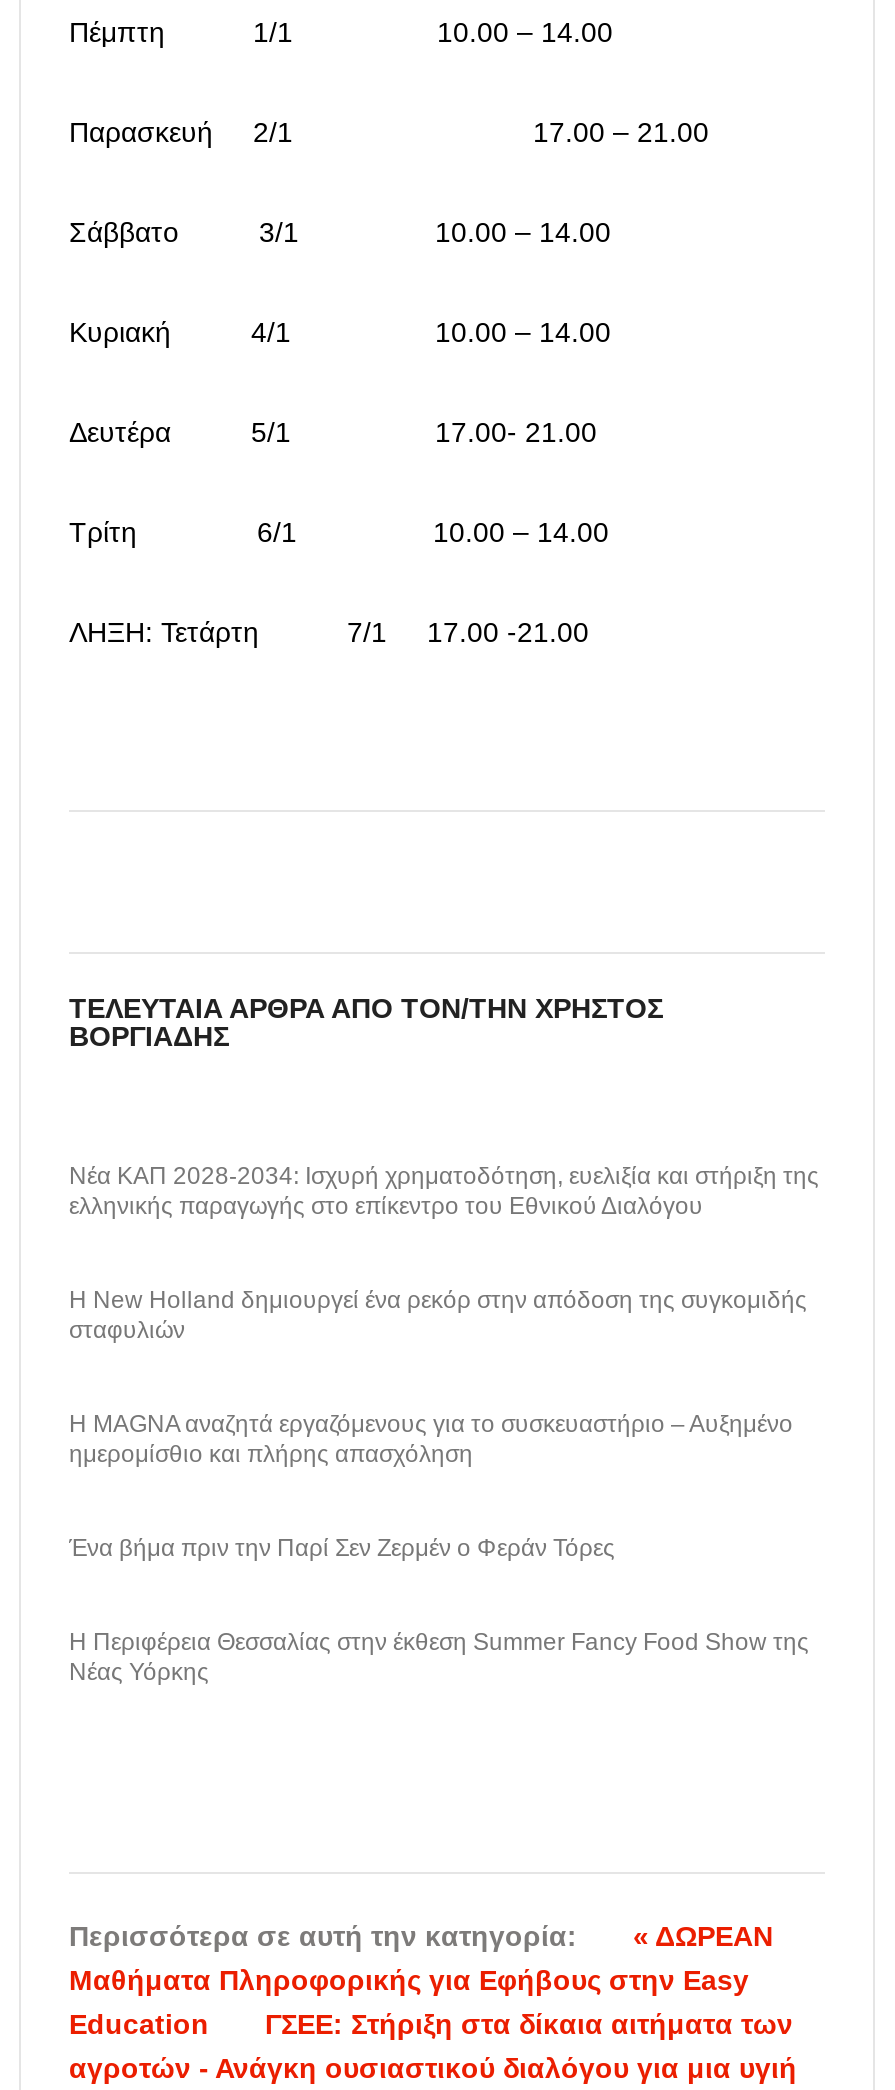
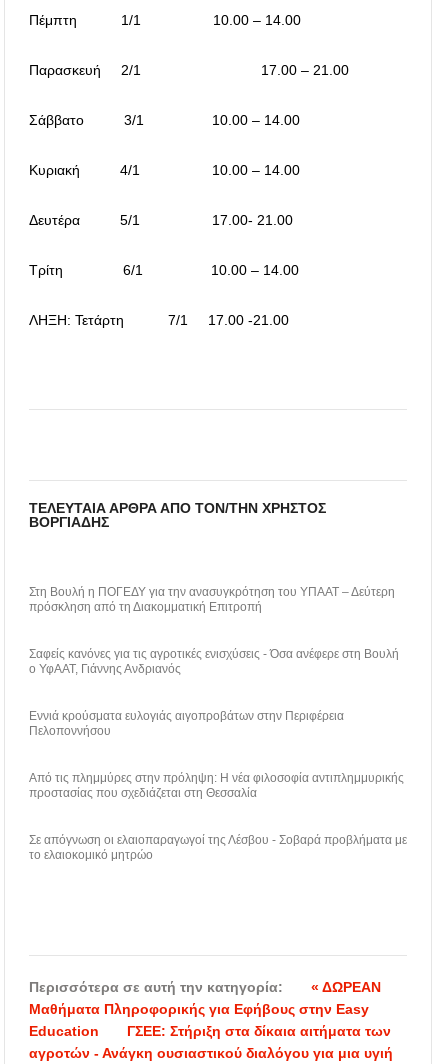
[69,1163,819,1221] Νέα ΚΑΠ 2028-2034: Ισχυρή χρηματοδότηση, ευελιξία και στήριξη της | ελληνικής παραγωγής στο επίκεντρο του Εθνικού Διαλόγου -> [29,585,395,614] Στη Βουλή η ΠΟΓΕΔΥ για την ανασυγκρότηση του ΥΠΑΑΤ – Δεύτερη | πρόσκληση από τη Διακομματική Επιτροπή
[69,1287,807,1345] Η New Holland δημιουργεί ένα ρεκόρ στην απόδοση της συγκομιδής | σταφυλιών -> [29,647,399,676] Σαφείς κανόνες για τις αγροτικές ενισχύσεις - Όσα ανέφερε στη Βουλή | ο ΥφΑΑΤ, Γιάννης Ανδριανός
[69,1411,793,1469] Η MAGNA αναζητά εργαζόμενους για το συσκευαστήριο – Αυξημένο | ημερομίσθιο και πλήρης απασχόληση -> [29,709,344,738] Εννιά κρούσματα ευλογιάς αιγοπροβάτων στην Περιφέρεια | Πελοποννήσου
[69,1535,615,1563] Ένα βήμα πριν την Παρί Σεν Ζερμέν ο Φεράν Τόρες -> [29,771,404,800] Από τις πλημμύρες στην πρόληψη: Η νέα φιλοσοφία αντιπλημμυρικής | προστασίας που σχεδιάζεται στη Θεσσαλία
[69,1629,809,1687] Η Περιφέρεια Θεσσαλίας στην έκθεση Summer Fancy Food Show της | Νέας Υόρκης -> [29,833,407,862] Σε απόγνωση οι ελαιοπαραγωγοί της Λέσβου - Σοβαρά προβλήματα με | το ελαιοκομικό μητρώο

